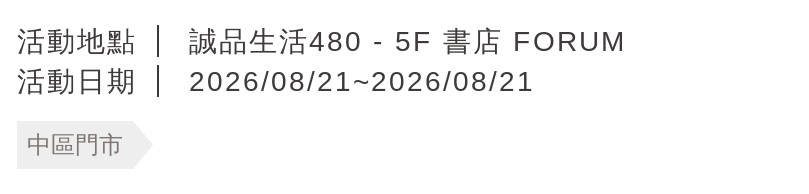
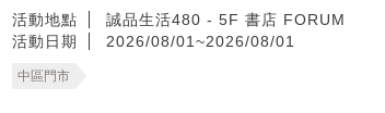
[17,65,535,97] 活動日期 2026/08/21~2026/08/21 -> [12,32,295,50] 活動日期 2026/08/01~2026/08/01

